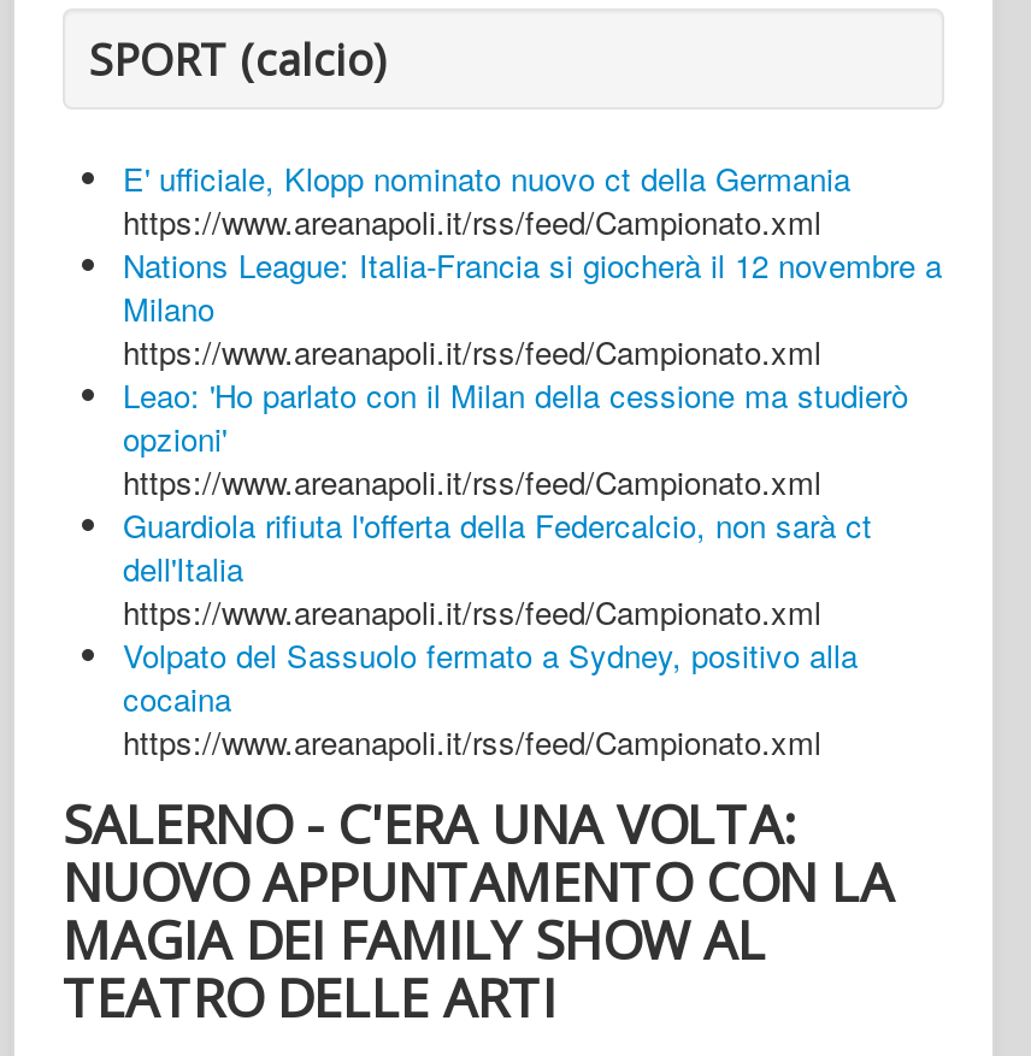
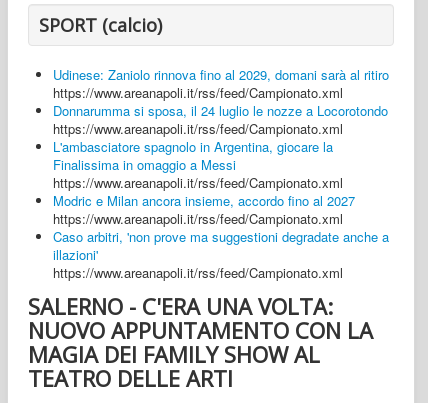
[123,155,850,201] E' ufficiale, Klopp nominato nuovo ct della Germania -> [53,65,389,84] Udinese: Zaniolo rinnova fino al 2029, domani sarà al ritiro
[123,242,942,331] Nations League: Italia-Francia si giocherà il 12 novembre a | Milano -> [53,101,388,120] Donnarumma si sposa, il 24 luglio le nozze a Locorotondo
[123,372,908,461] Leao: 'Ho parlato con il Milan della cessione ma studierò | opzioni' -> [53,137,333,174] L'ambasciatore spagnolo in Argentina, giocare la | Finalissima in omaggio a Messi
[123,502,872,591] Guardiola rifiuta l'offerta della Federcalcio, non sarà ct | dell'Italia -> [53,191,355,210] Modric e Milan ancora insieme, accordo fino al 2027
[123,632,858,721] Volpato del Sassuolo fermato a Sydney, positivo alla | cocaina -> [53,227,389,264] Caso arbitri, 'non prove ma suggestioni degradate anche a | illazioni'

